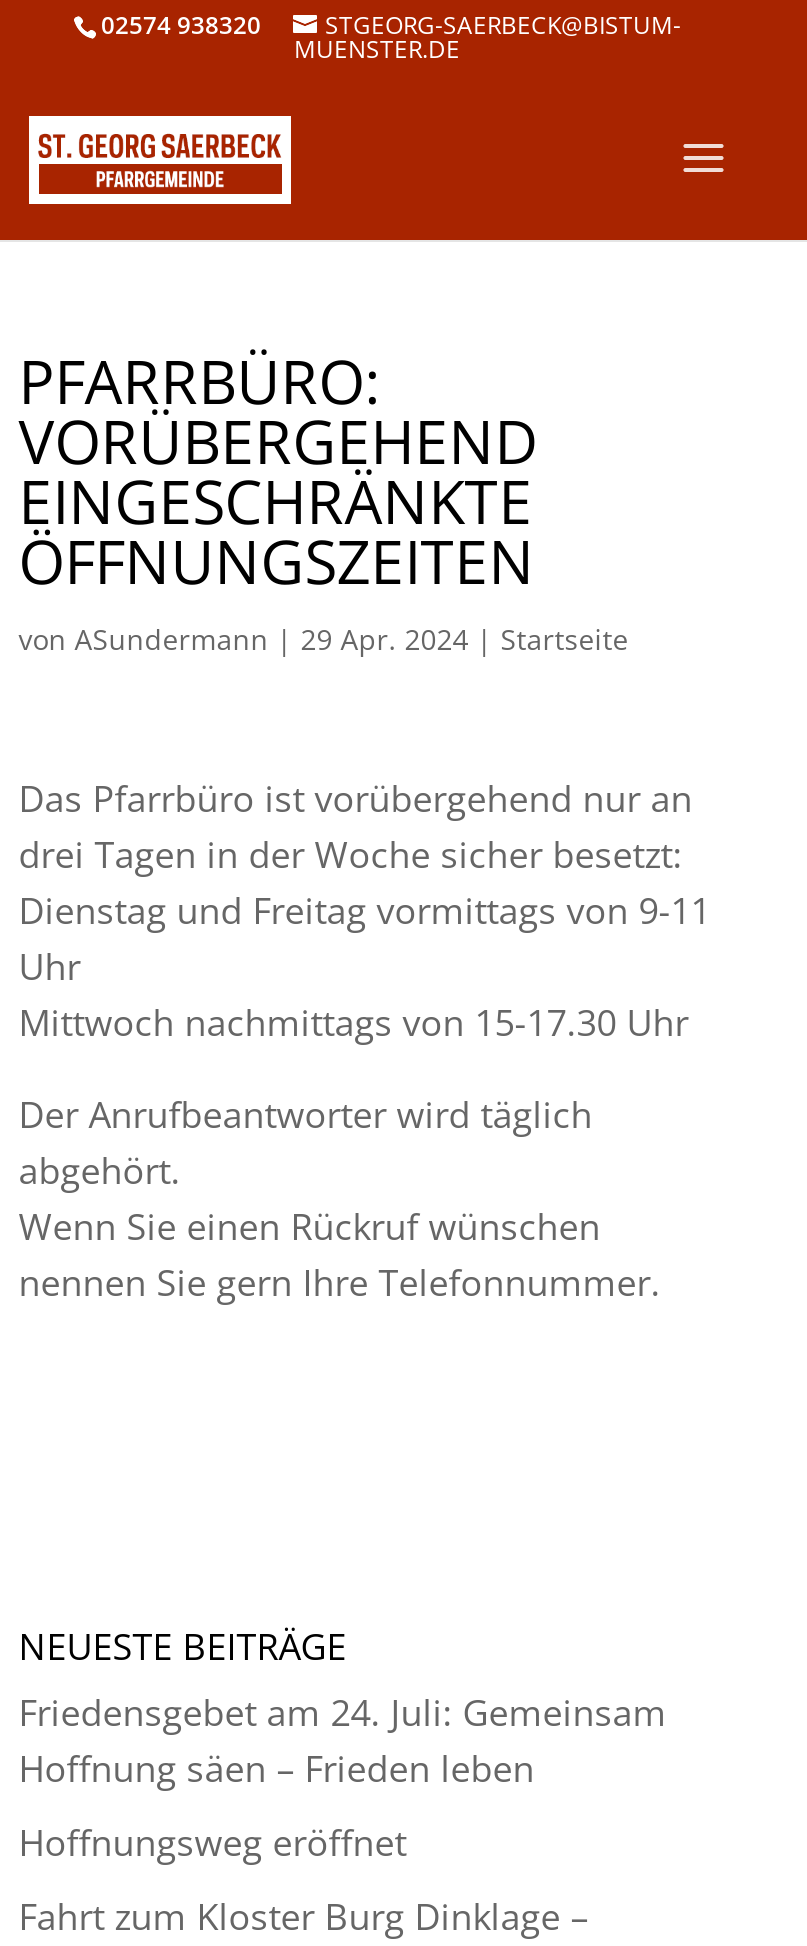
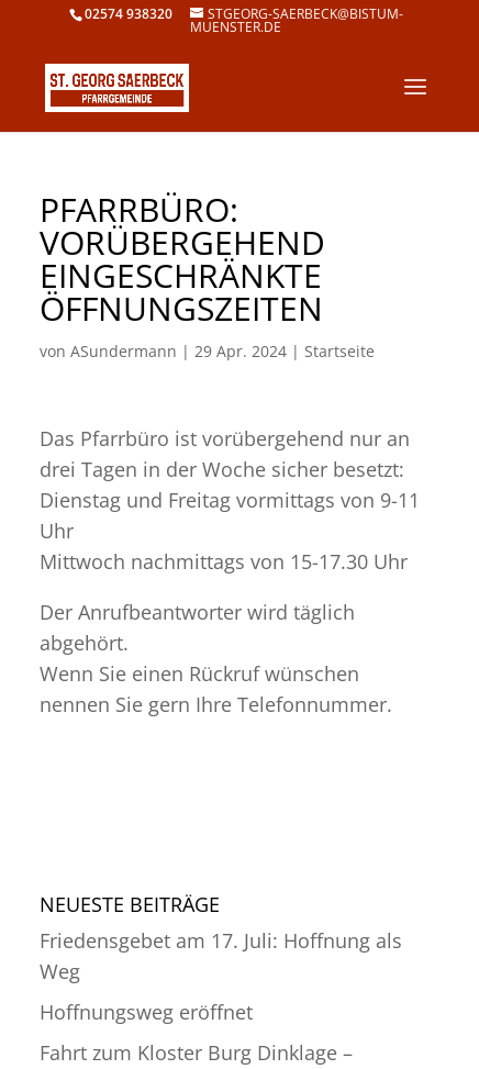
[19,1688,667,1792] Friedensgebet am 24. Juli: Gemeinsam | Hoffnung säen – Frieden leben -> [39,927,402,984] Friedensgebet am 17. Juli: Hoffnung als | Weg

